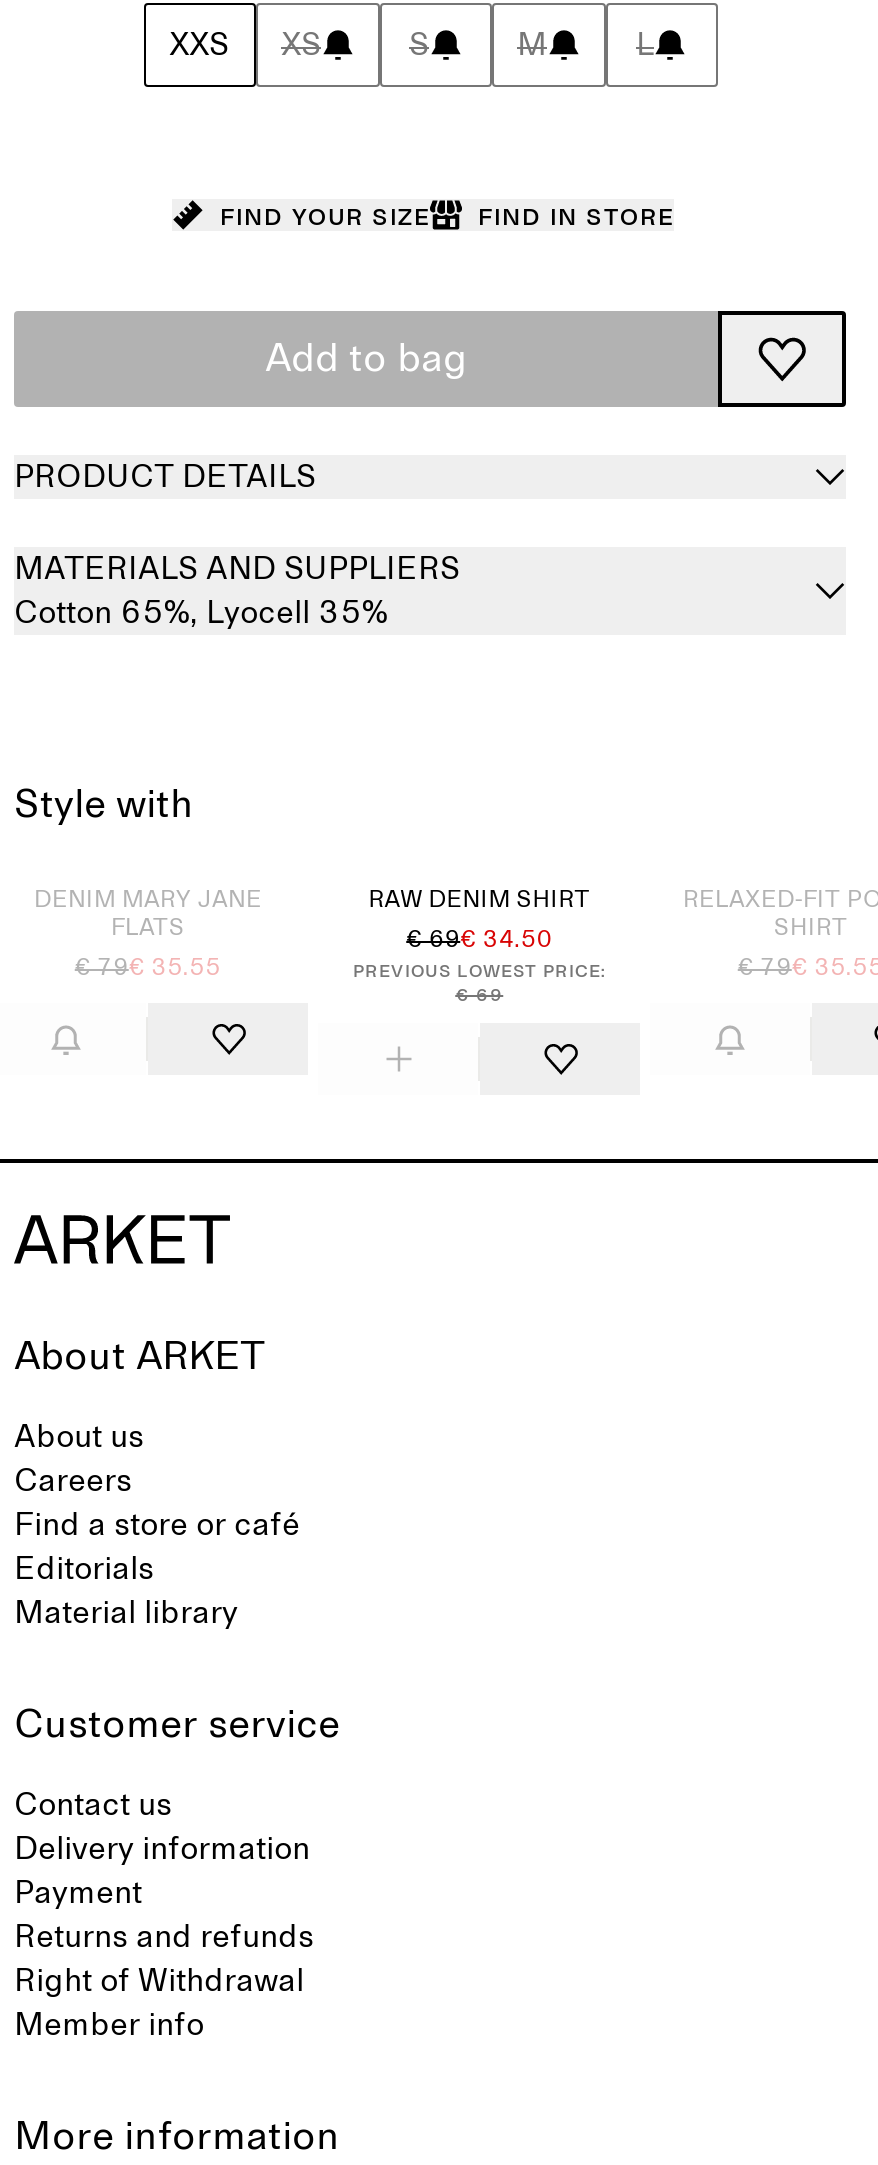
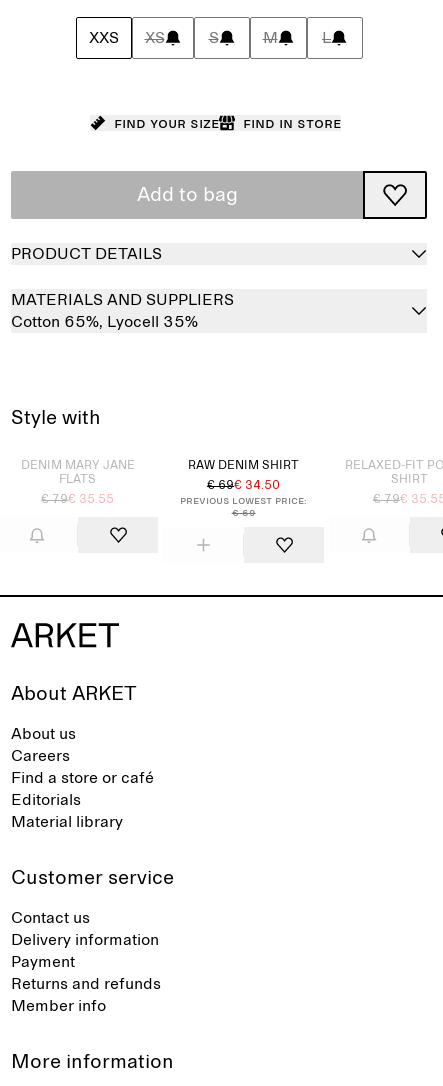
[14,1965,304,1997] Right of Withdrawal -> none

